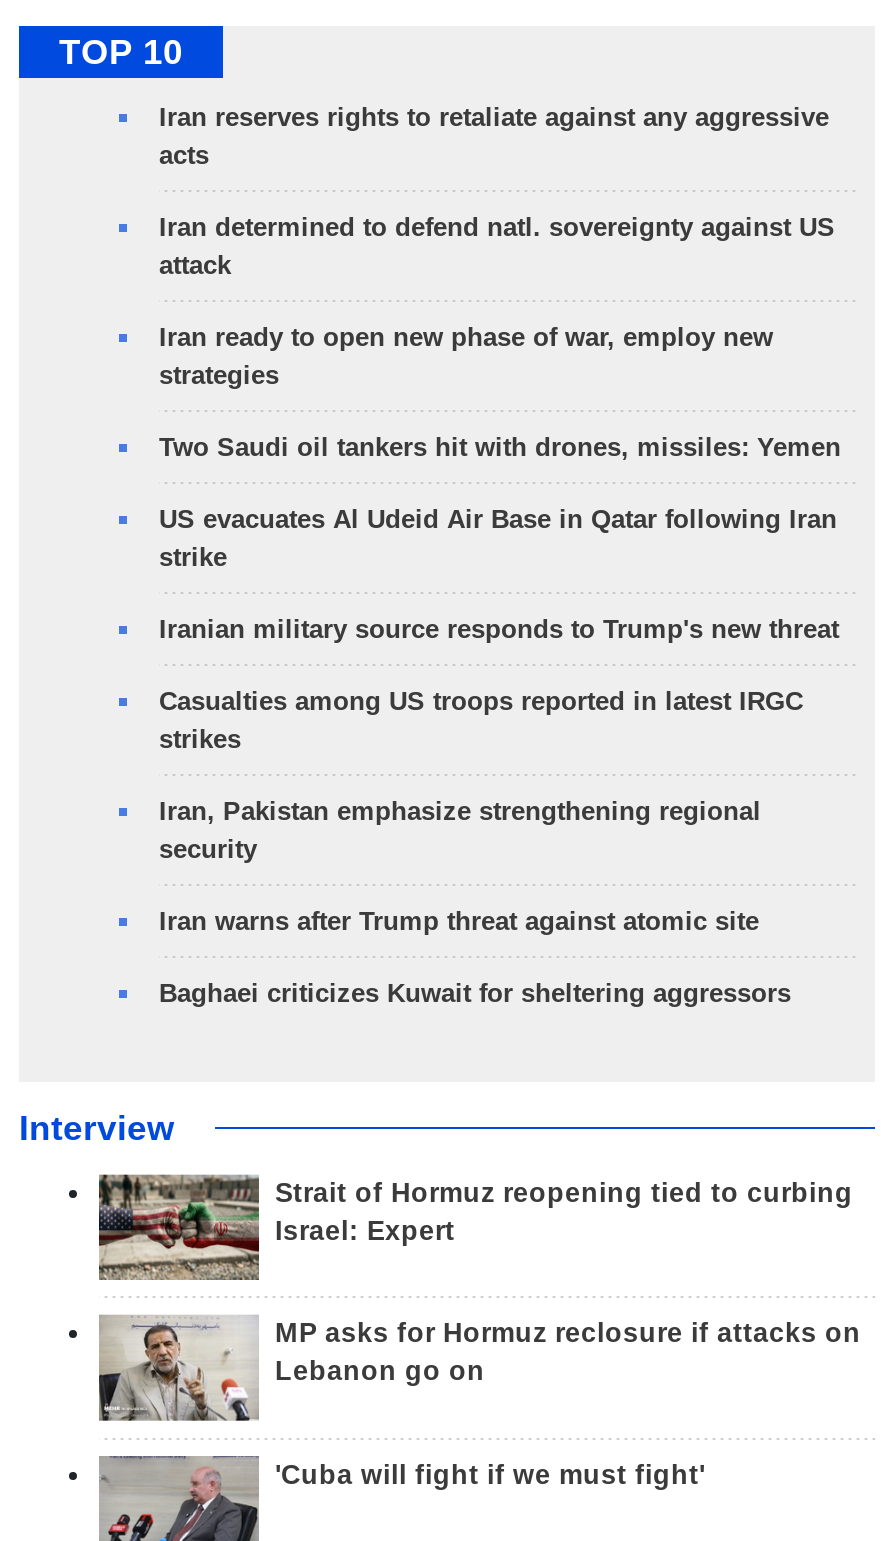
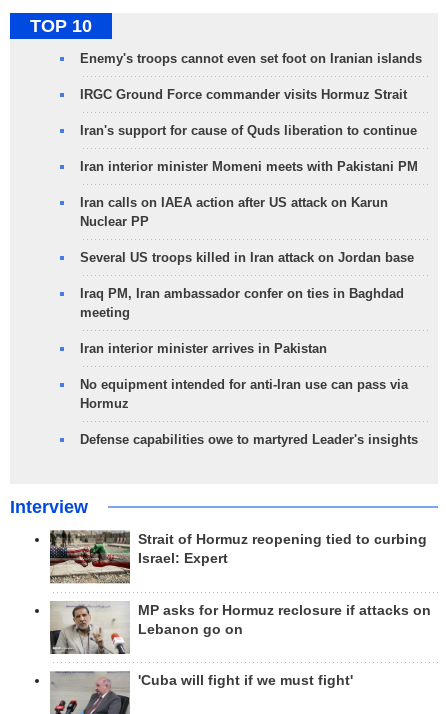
[159,102,829,170] Iran reserves rights to retaliate against any aggressive | acts -> [80,51,422,66] Enemy's troops cannot even set foot on Iranian islands
[159,212,835,280] Iran determined to defend natl. sovereignty against US | attack -> [80,87,407,102] IRGC Ground Force commander visits Hormuz Strait
[159,322,773,390] Iran ready to open new phase of war, employ new | strategies -> [80,123,417,138] Iran's support for cause of Quds liberation to continue
[159,432,841,462] Two Saudi oil tankers hit with drones, missiles: Yemen -> [80,159,418,174] Iran interior minister Momeni meets with Pakistani PM
[159,504,837,572] US evacuates Al Udeid Air Base in Qatar following Iran | strike -> [80,195,388,229] Iran calls on IAEA action after US attack on Karun | Nuclear PP
[159,614,839,644] Iranian military source responds to Trump's new threat -> [80,250,414,265] Several US troops killed in Iran attack on Jordan base
[159,686,803,754] Casualties among US troops reported in latest IRGC | strikes -> [80,286,404,320] Iraq PM, Iran ambassador confer on ties in Baghdad | meeting
[159,796,761,864] Iran, Pakistan emphasize strengthening regional | security -> [80,341,327,356] Iran interior minister arrives in Pakistan
[159,906,759,936] Iran warns after Trump threat against atomic site -> [80,377,408,411] No equipment intended for anti-Iran use can pass via | Hormuz
[159,978,791,1008] Baghaei criticizes Kuwait for sheltering aggressors -> [80,432,418,447] Defense capabilities owe to martyred Leader's insights

